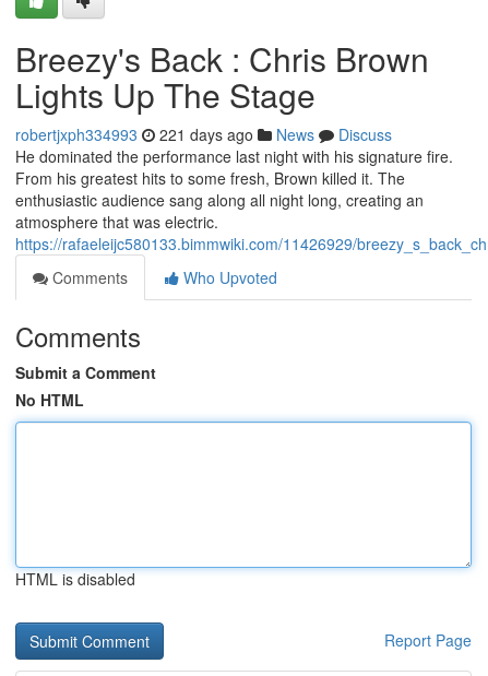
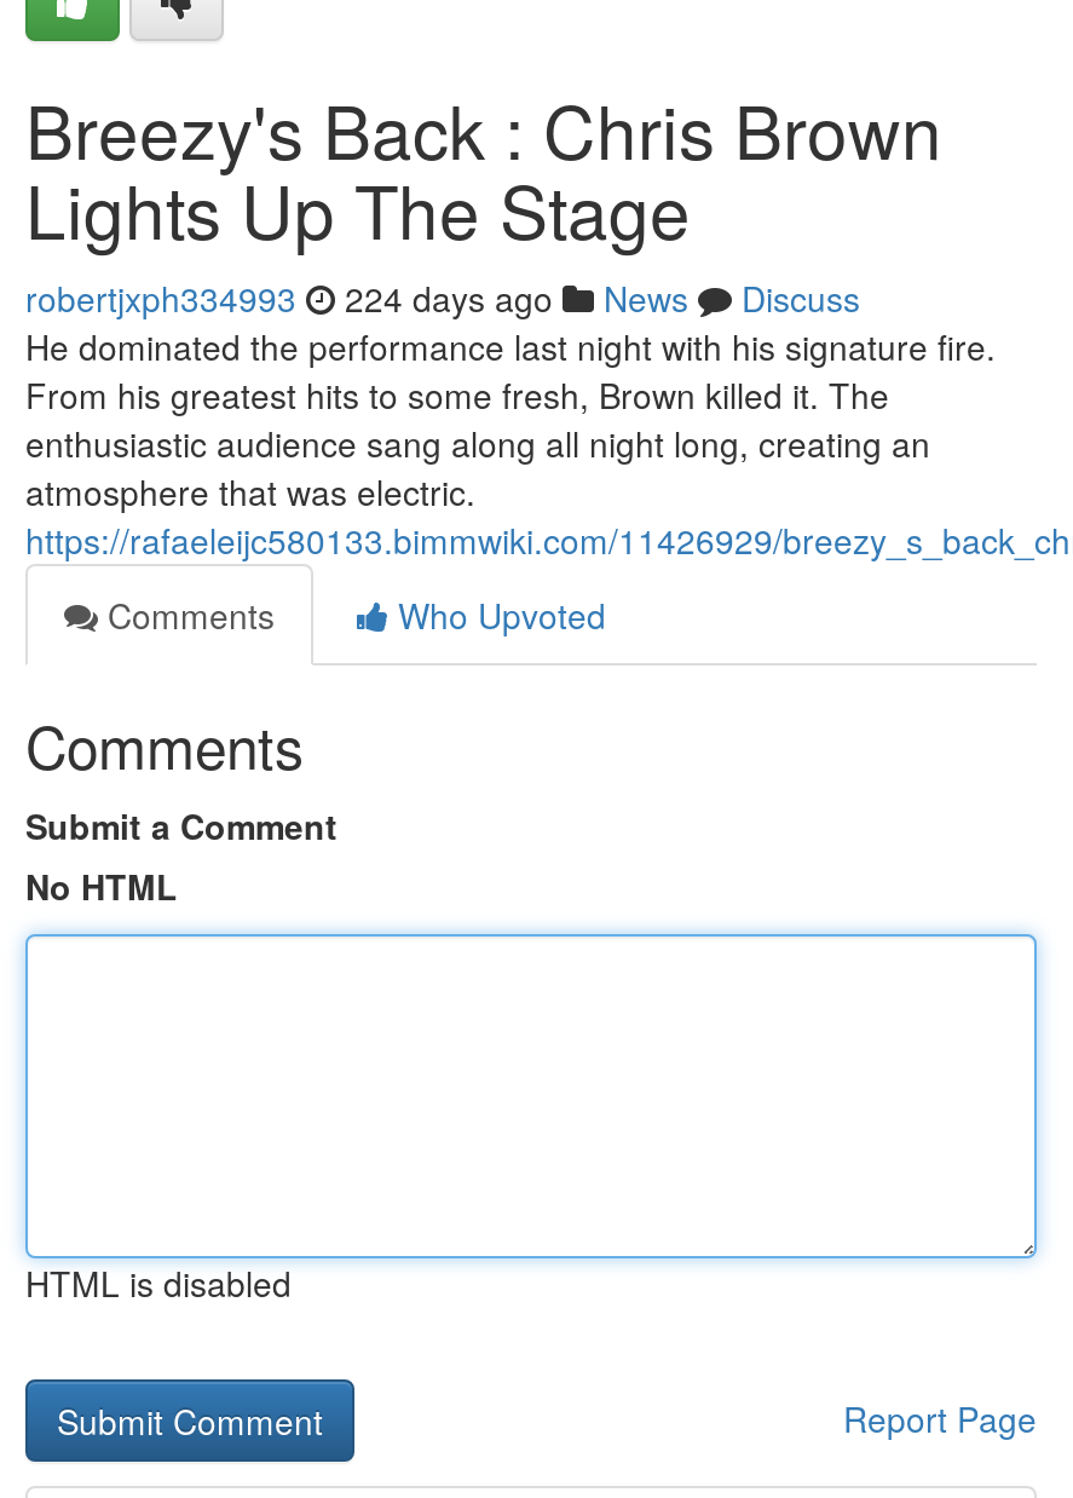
[15,123,392,145] robertjxph334993 221 days ago News Discuss -> [25,273,860,322] robertjxph334993 224 days ago News Discuss

